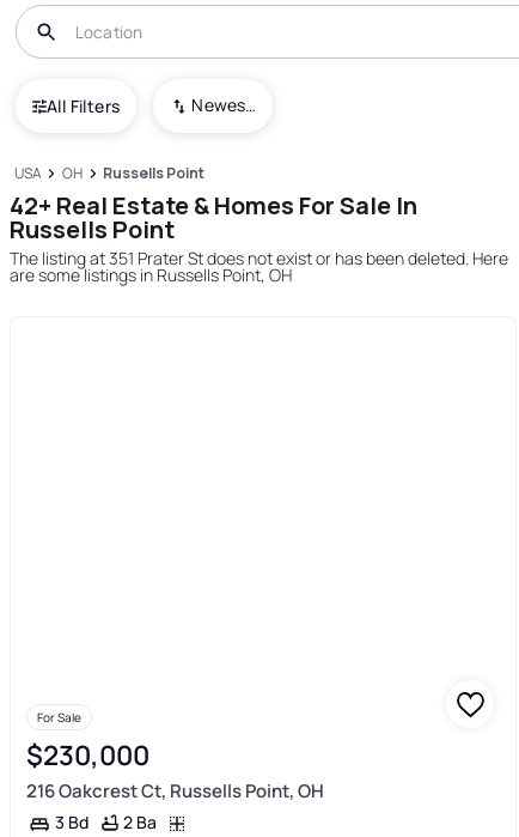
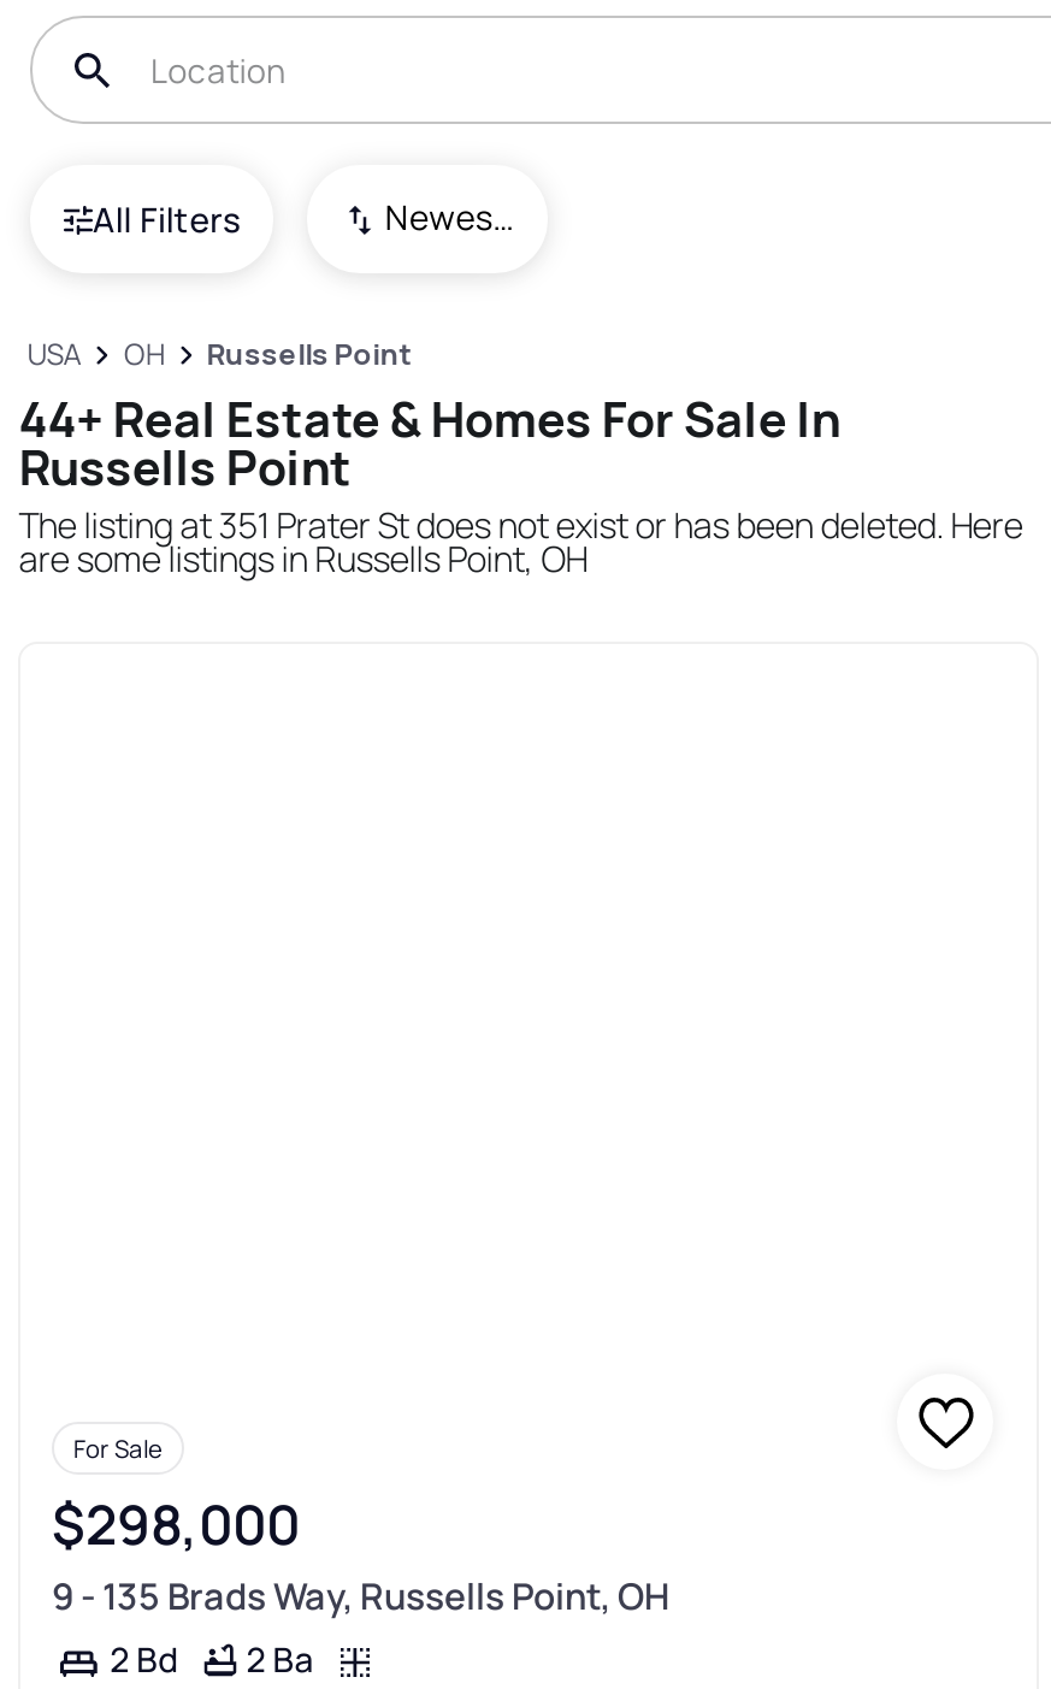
[10,189,418,221] 42+ Real Estate & Homes For Sale In -> [19,386,840,451] 44+ Real Estate & Homes For Sale In
[26,736,324,834] $230,000 | 216 Oakcrest Ct, Russells Point, OH | 3 Bd -> [52,1486,671,1683] $298,000 | 9 - 135 Brads Way, Russells Point, OH | 2 Bd

